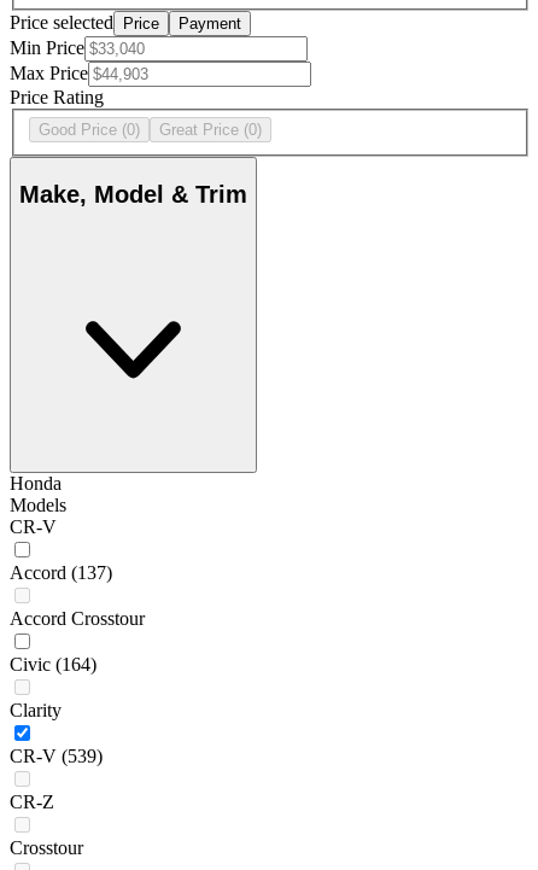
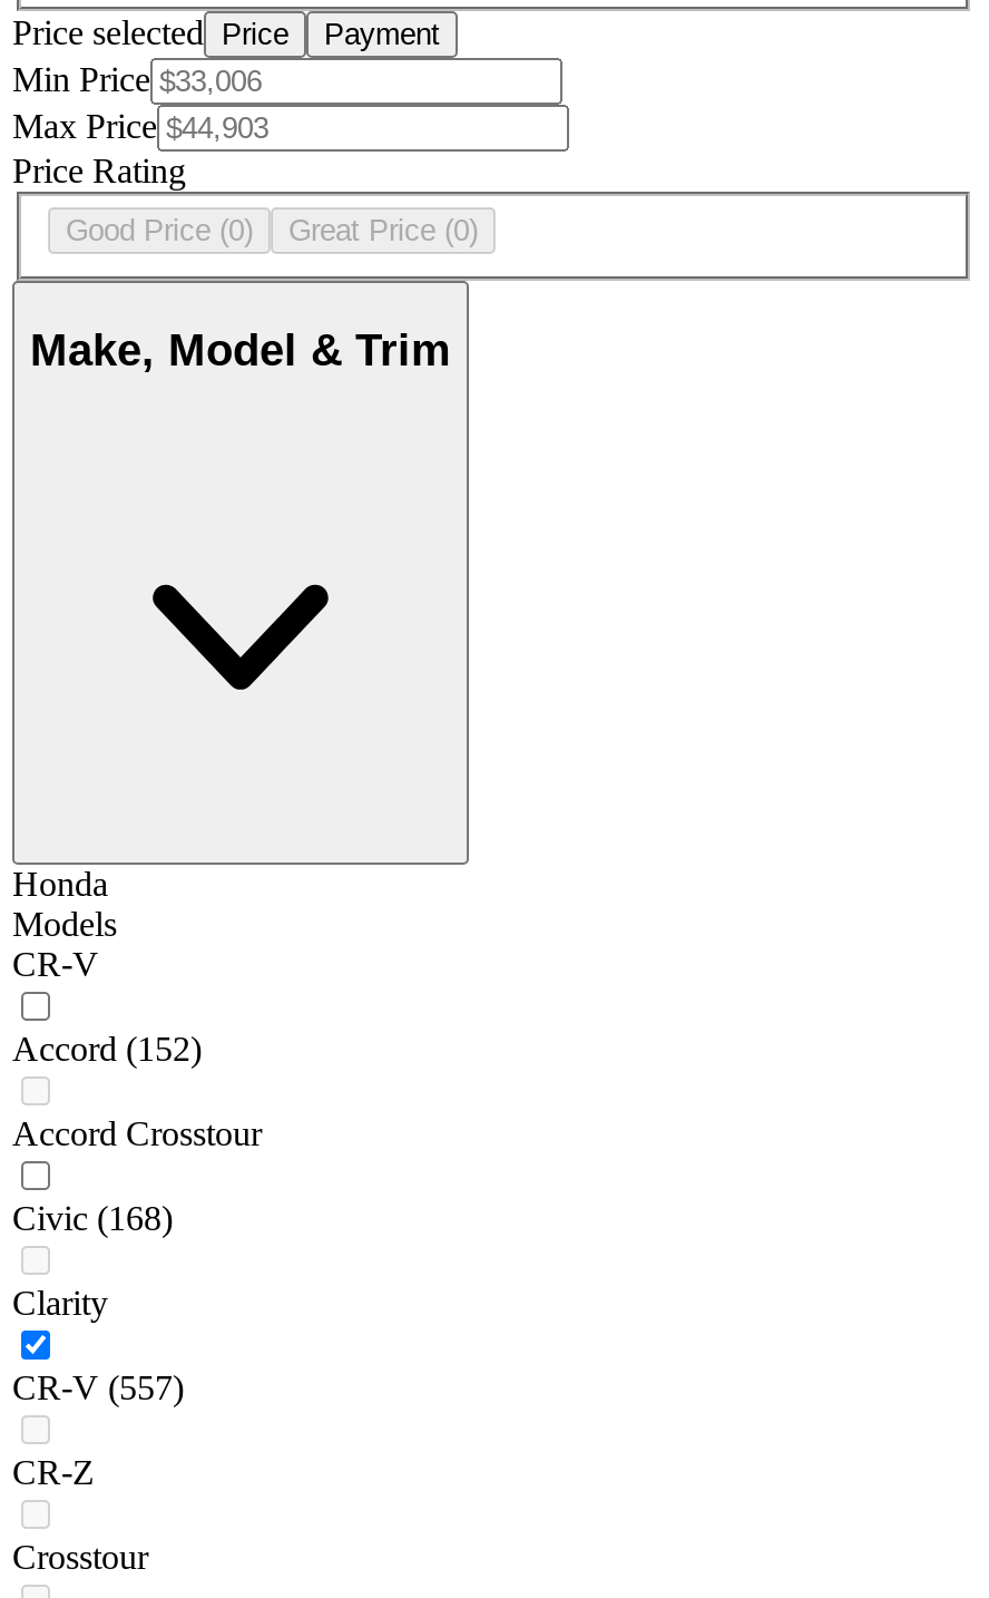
[10,563,112,583] Accord (137) -> [12,1031,202,1068] Accord (152)
[10,654,97,675] Civic (164) -> [12,1200,173,1238] Civic (168)
[10,746,103,767] CR-V (539) -> [12,1369,184,1407] CR-V (557)

